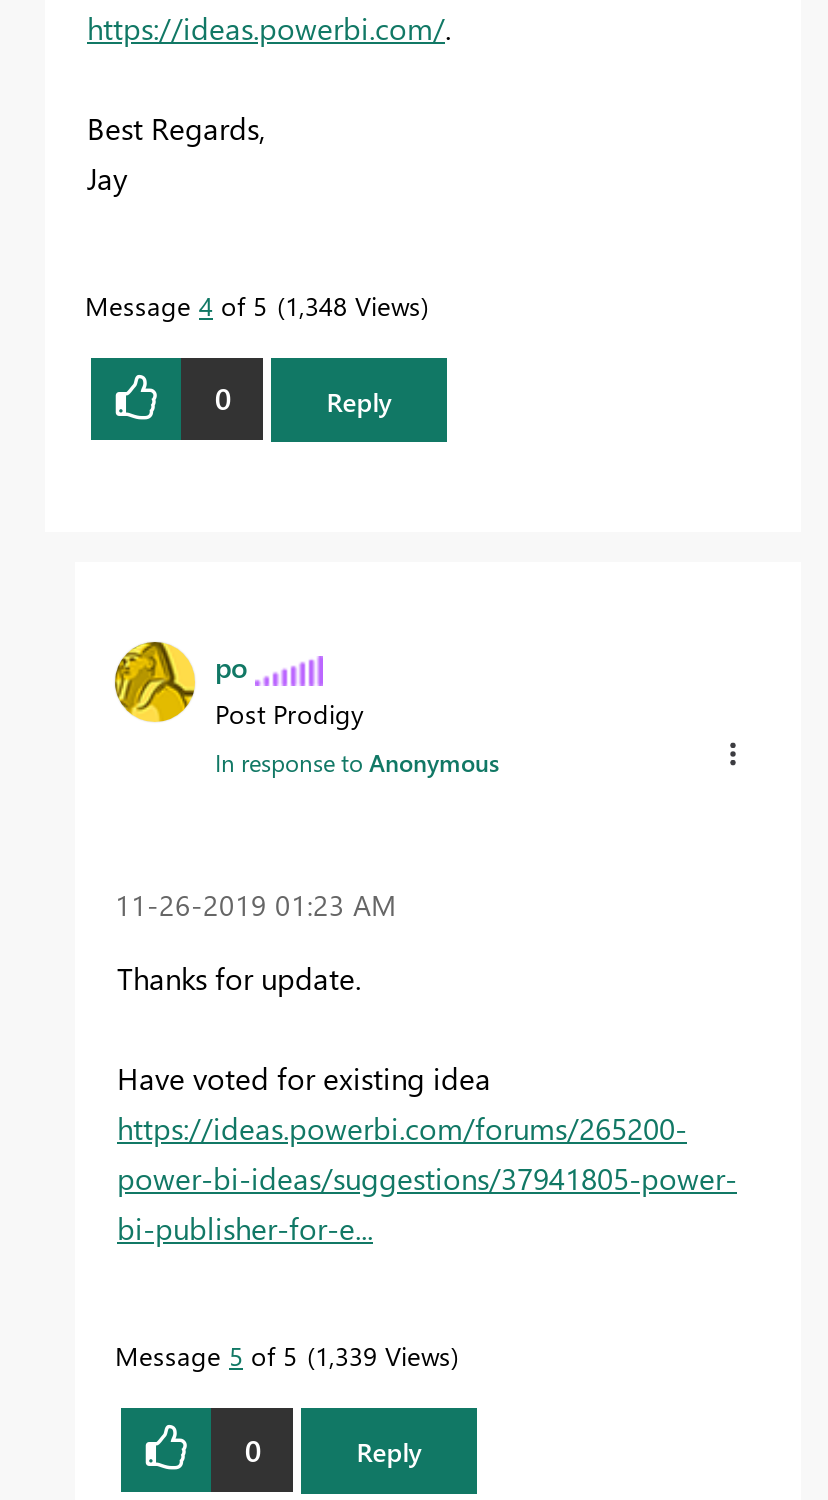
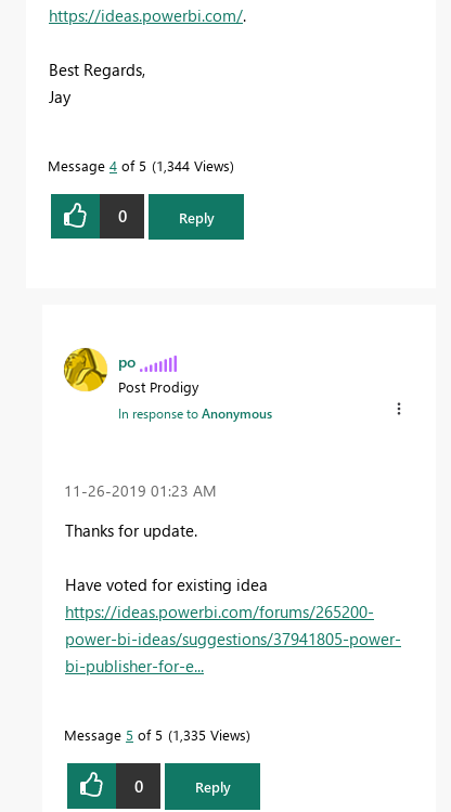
[85,288,421,322] Message 4 of 5 1,348 Views -> [48,156,230,174] Message 4 of 5 1,344 Views
[115,1339,451,1373] Message 5 of 5 1,339 Views -> [64,726,246,744] Message 5 of 5 1,335 Views

